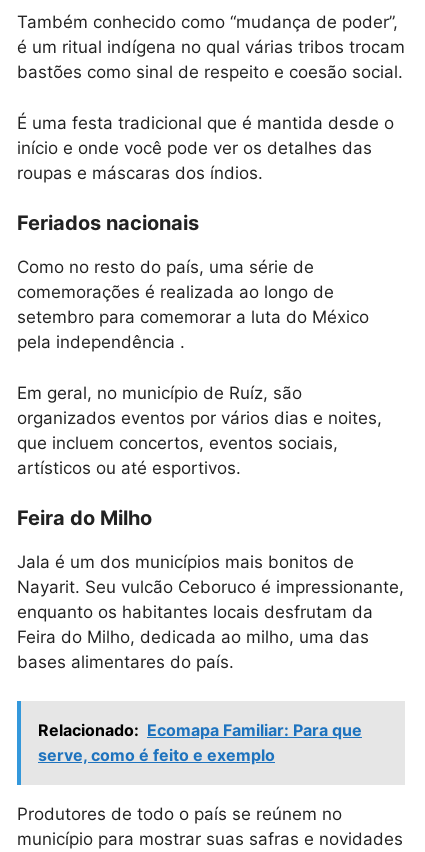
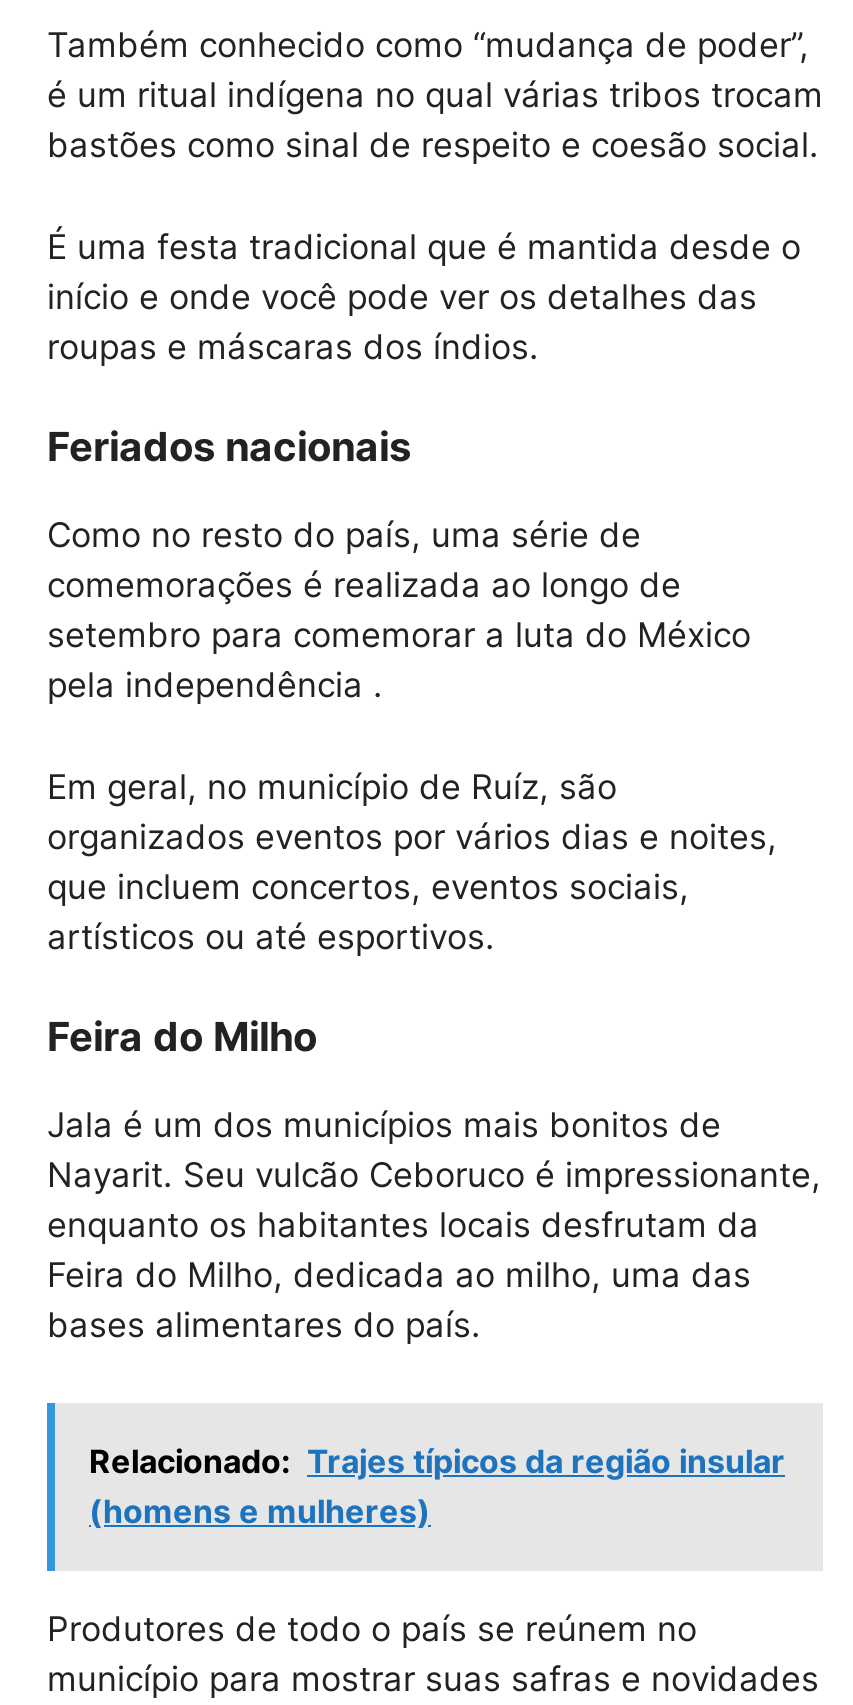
[38,720,362,765] Relacionado: Ecomapa Familiar: Para que | serve, como é feito e exemplo -> [89,1441,785,1531] Relacionado: Trajes típicos da região insular | (homens e mulheres)

